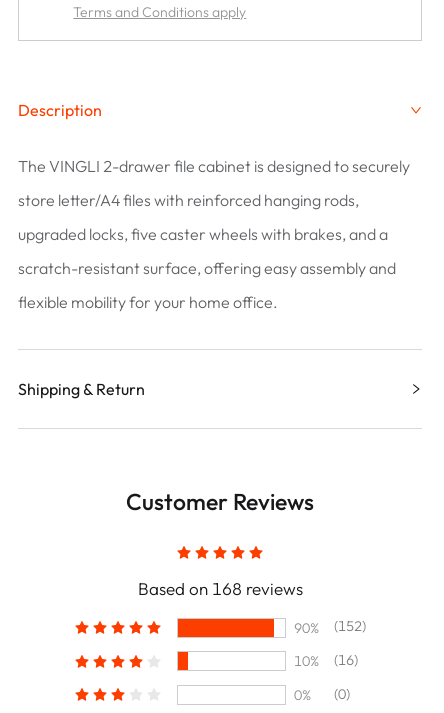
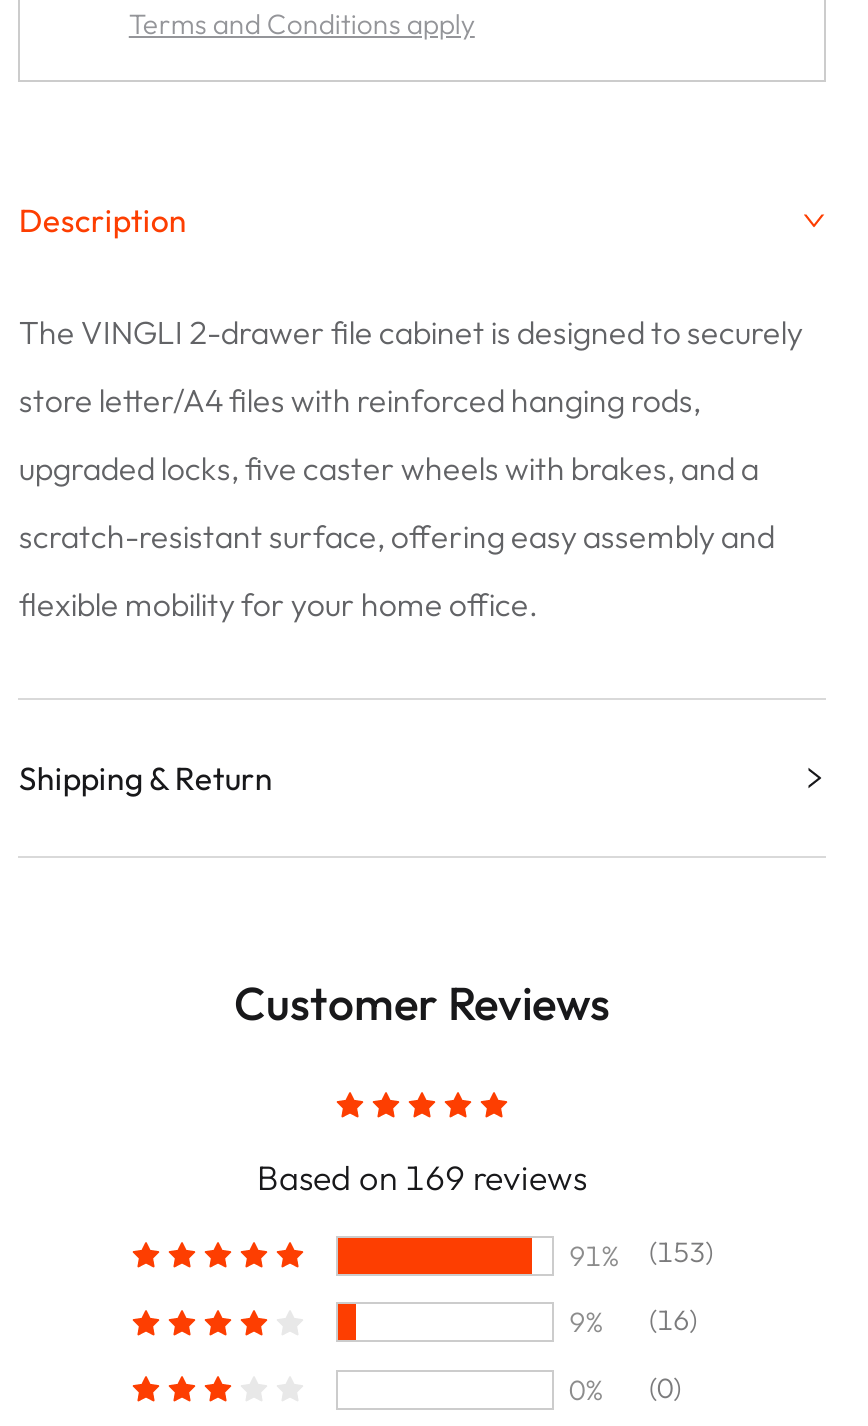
[137,578,302,599] Based on 168 reviews -> [257,1156,587,1198] Based on 169 reviews
[293,619,318,637] 90% -> [569,1237,619,1273] 91%
[333,617,365,635] (152) -> [649,1235,713,1271] (153)
[293,651,357,670] 10% (16) -> [569,1302,697,1341] 9% (16)

